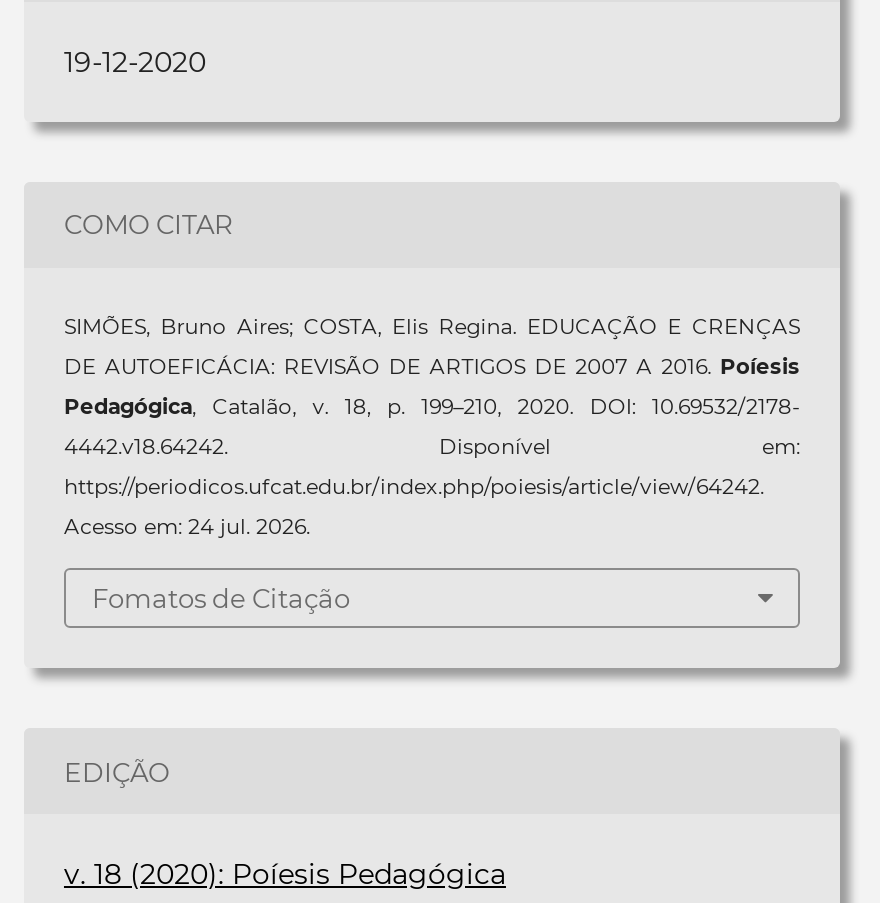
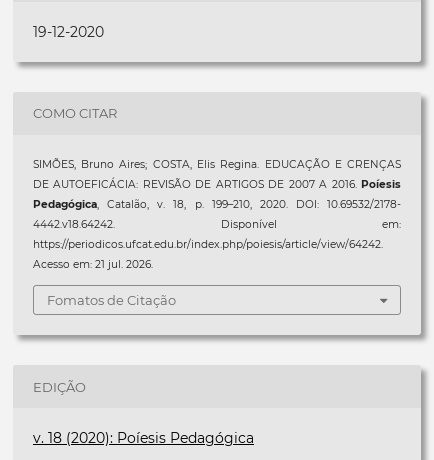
[64,514,310,540] Acesso em: 24 jul. 2026. -> [33,258,153,271] Acesso em: 21 jul. 2026.

